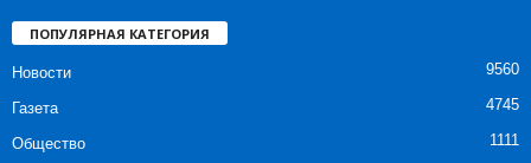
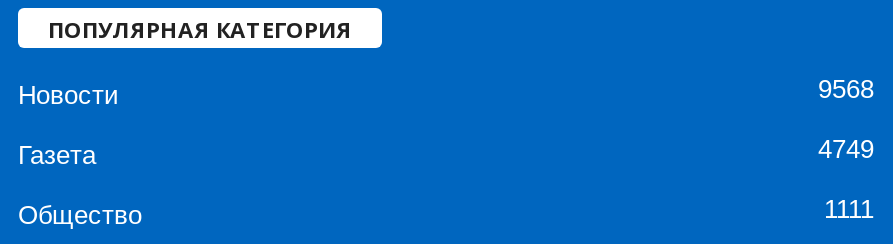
[486,61,519,78] 9560 -> [818,75,874,105] 9568
[486,96,519,114] 4745 -> [818,135,874,165] 4749

